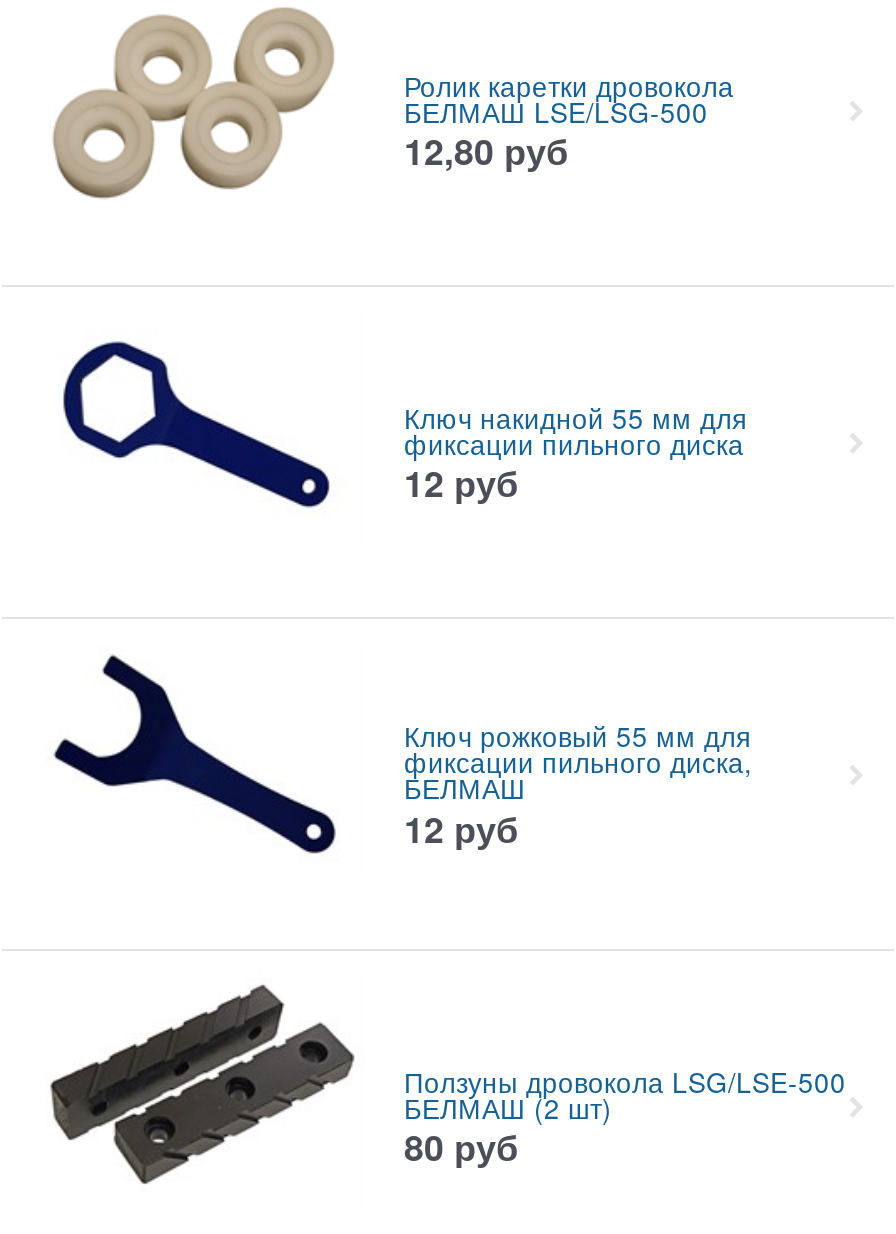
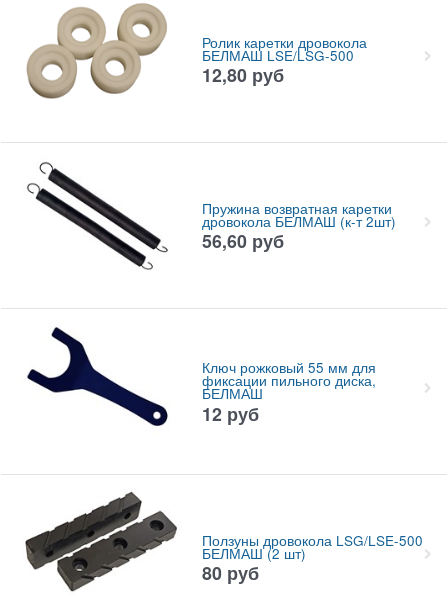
[54,325,748,539] [image] | Ключ накидной 55 мм для | фиксации пильного диска | 12 руб -> [26,161,396,271] [image] | Пружина возвратная каретки | дровокола БЕЛМАШ (к-т 2шт) | 56,60 руб

